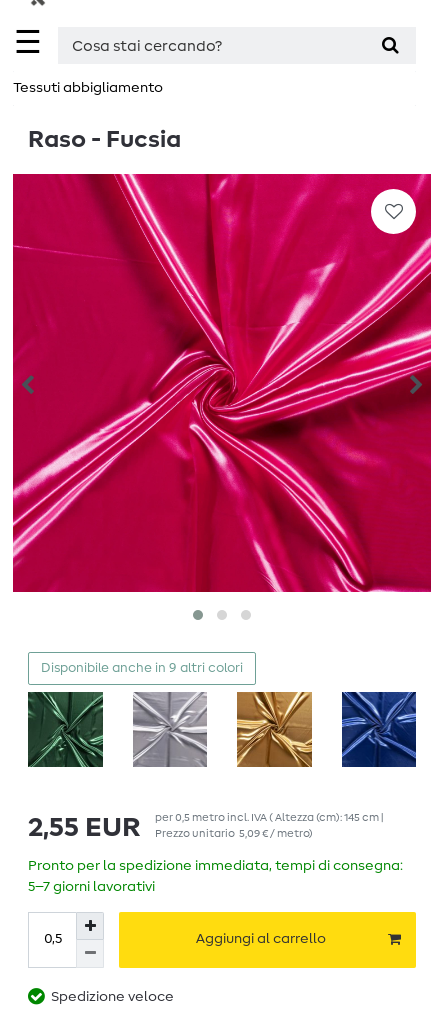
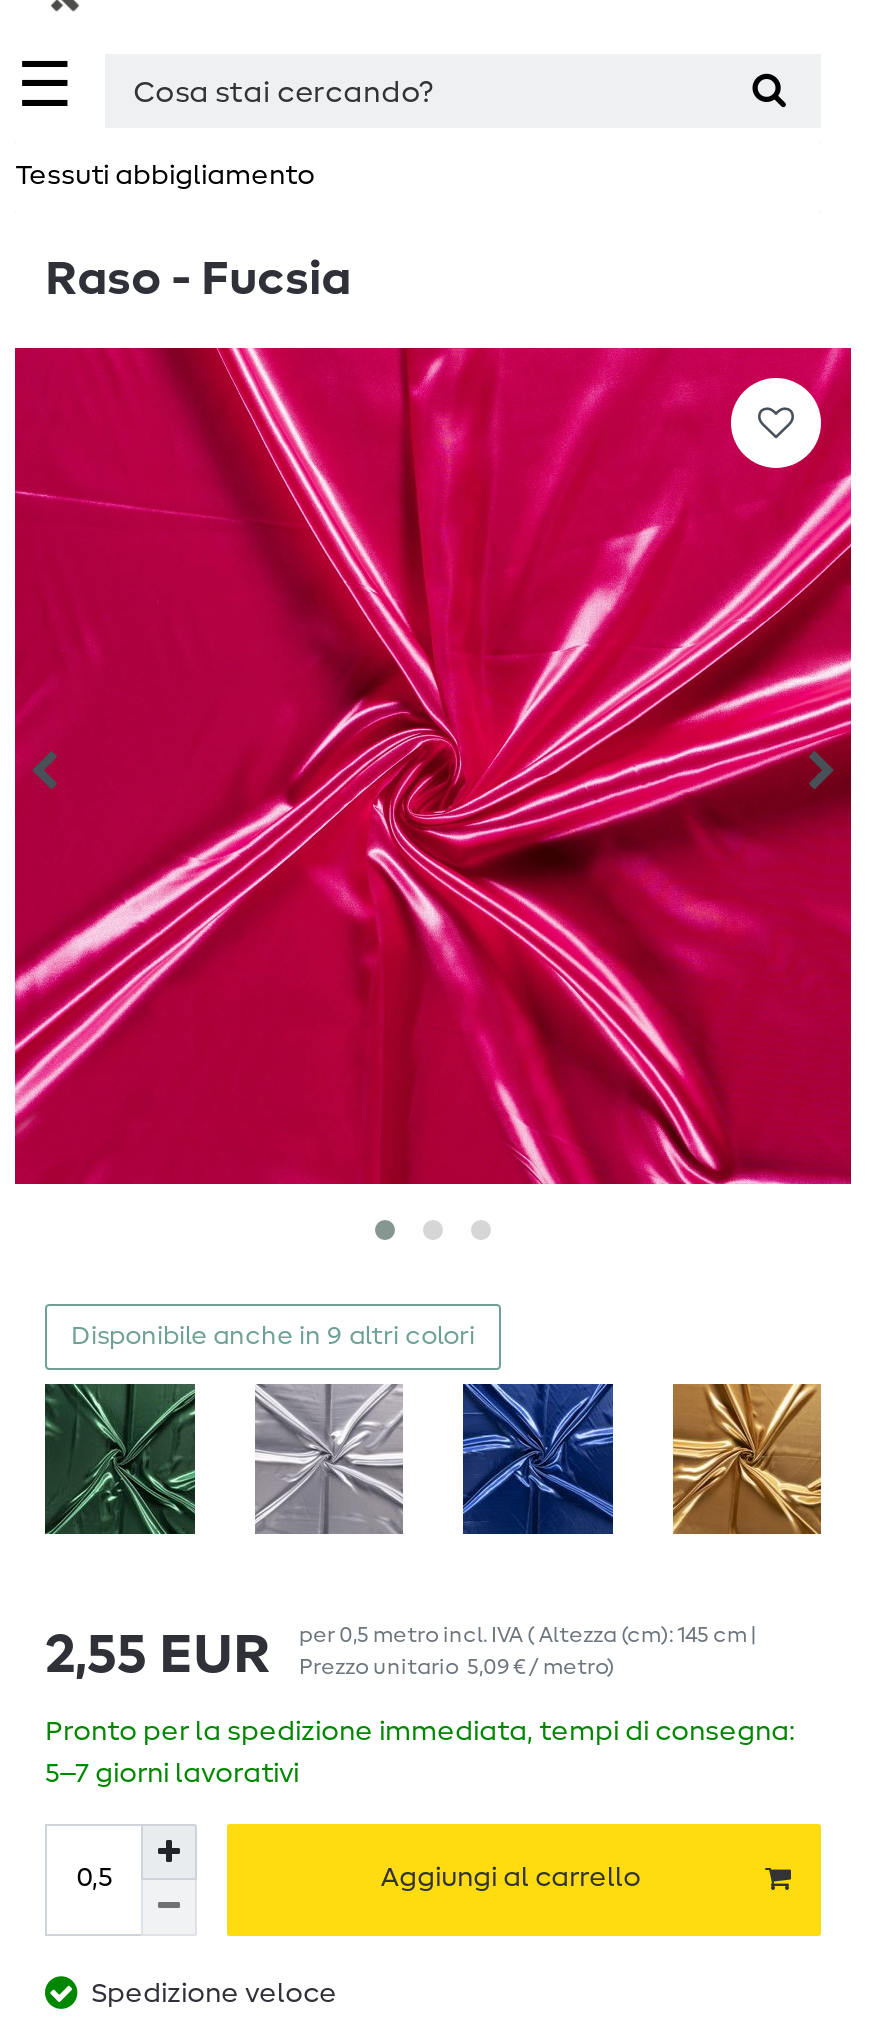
[236,691,313,768] [image] -> [461,1382,615,1536] [image]
[341,691,417,768] [image] -> [671,1382,823,1536] [image]

